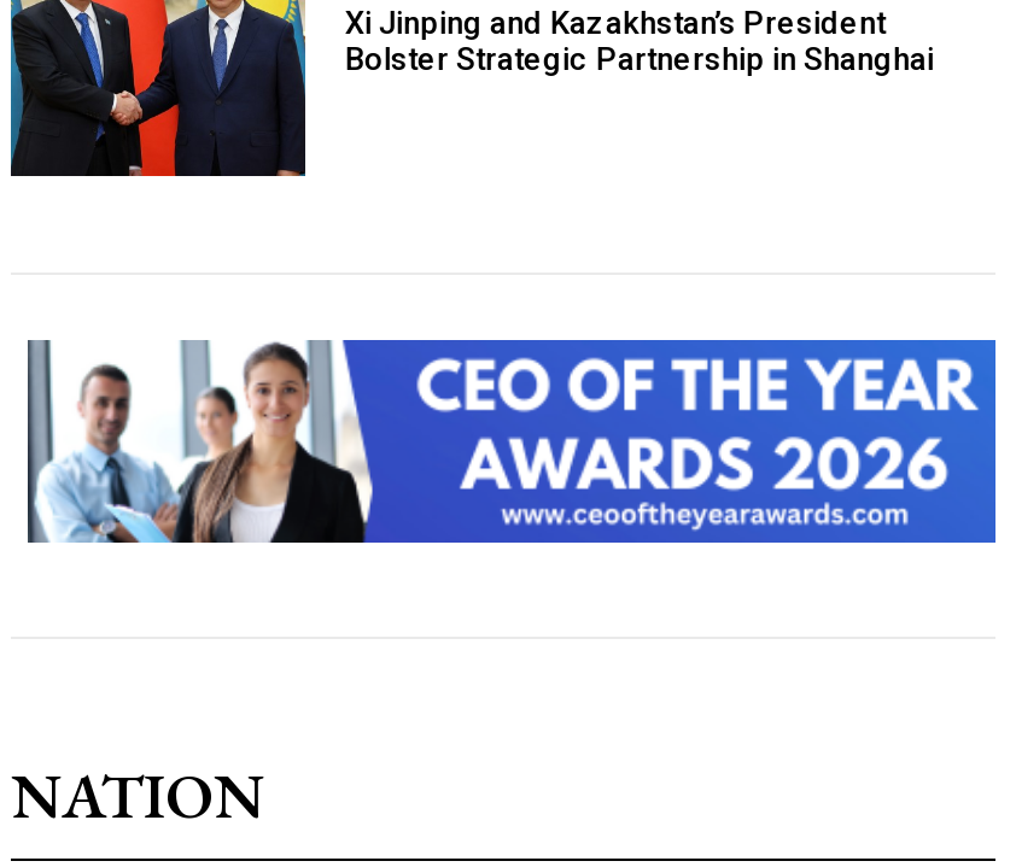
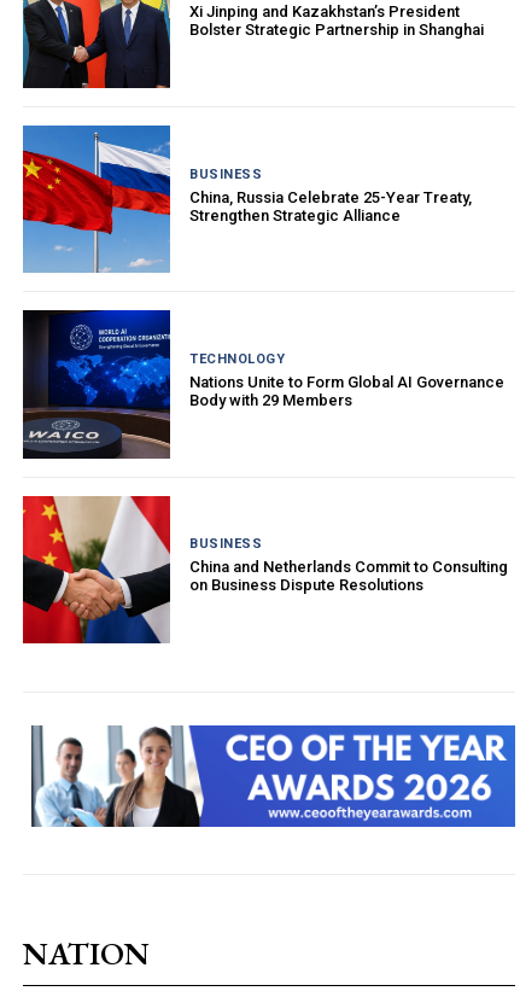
none -> [22,124,472,274] [image] | BUSINESS | China, Russia Celebrate 25-Year Treaty, | Strengthen Strategic Alliance
none -> [22,309,505,460] [image] | TECHNOLOGY | Nations Unite to Form Global AI Governance | Body with 29 Members
none -> [22,495,508,645] [image] | BUSINESS | China and Netherlands Commit to Consulting | on Business Dispute Resolutions

